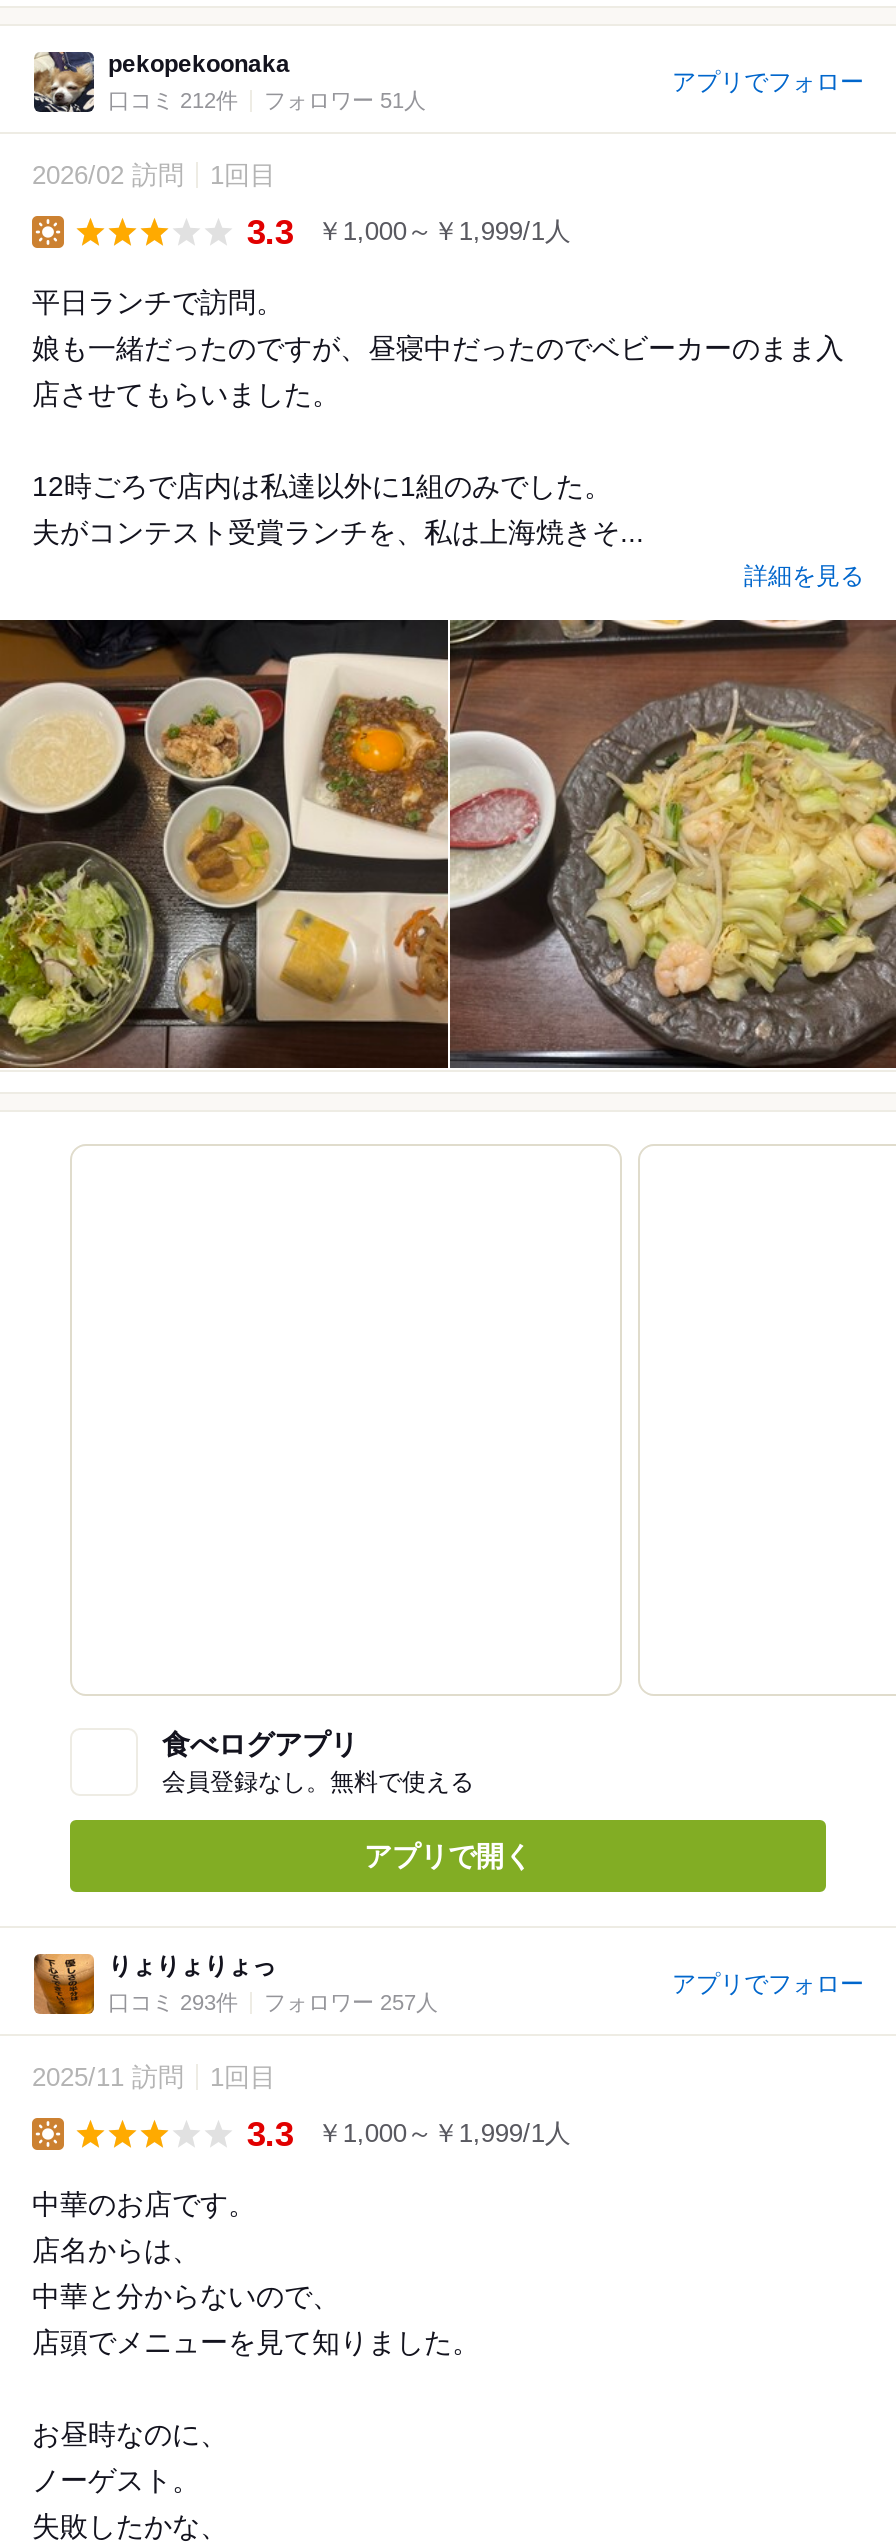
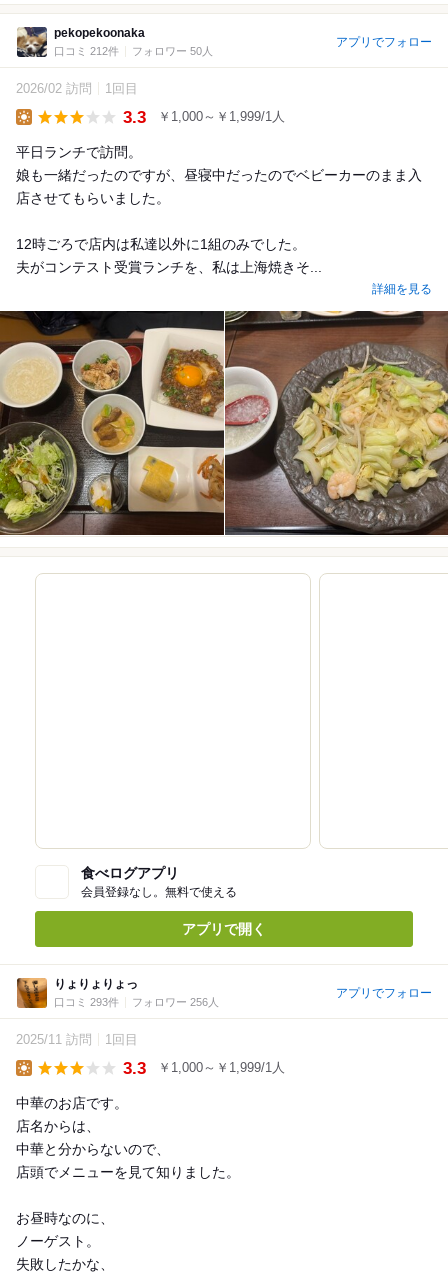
[264,88,426,112] フォロワー 51人 -> [132,45,213,57] フォロワー 50人
[264,1989,438,2013] フォロワー 257人 -> [132,995,219,1007] フォロワー 256人

